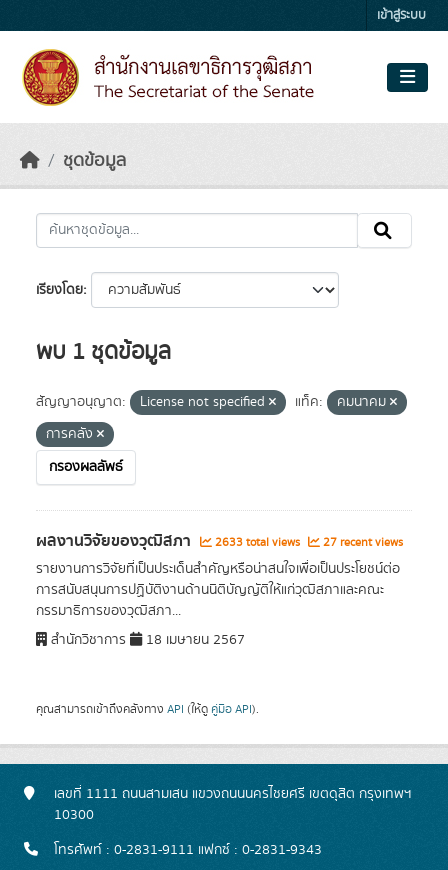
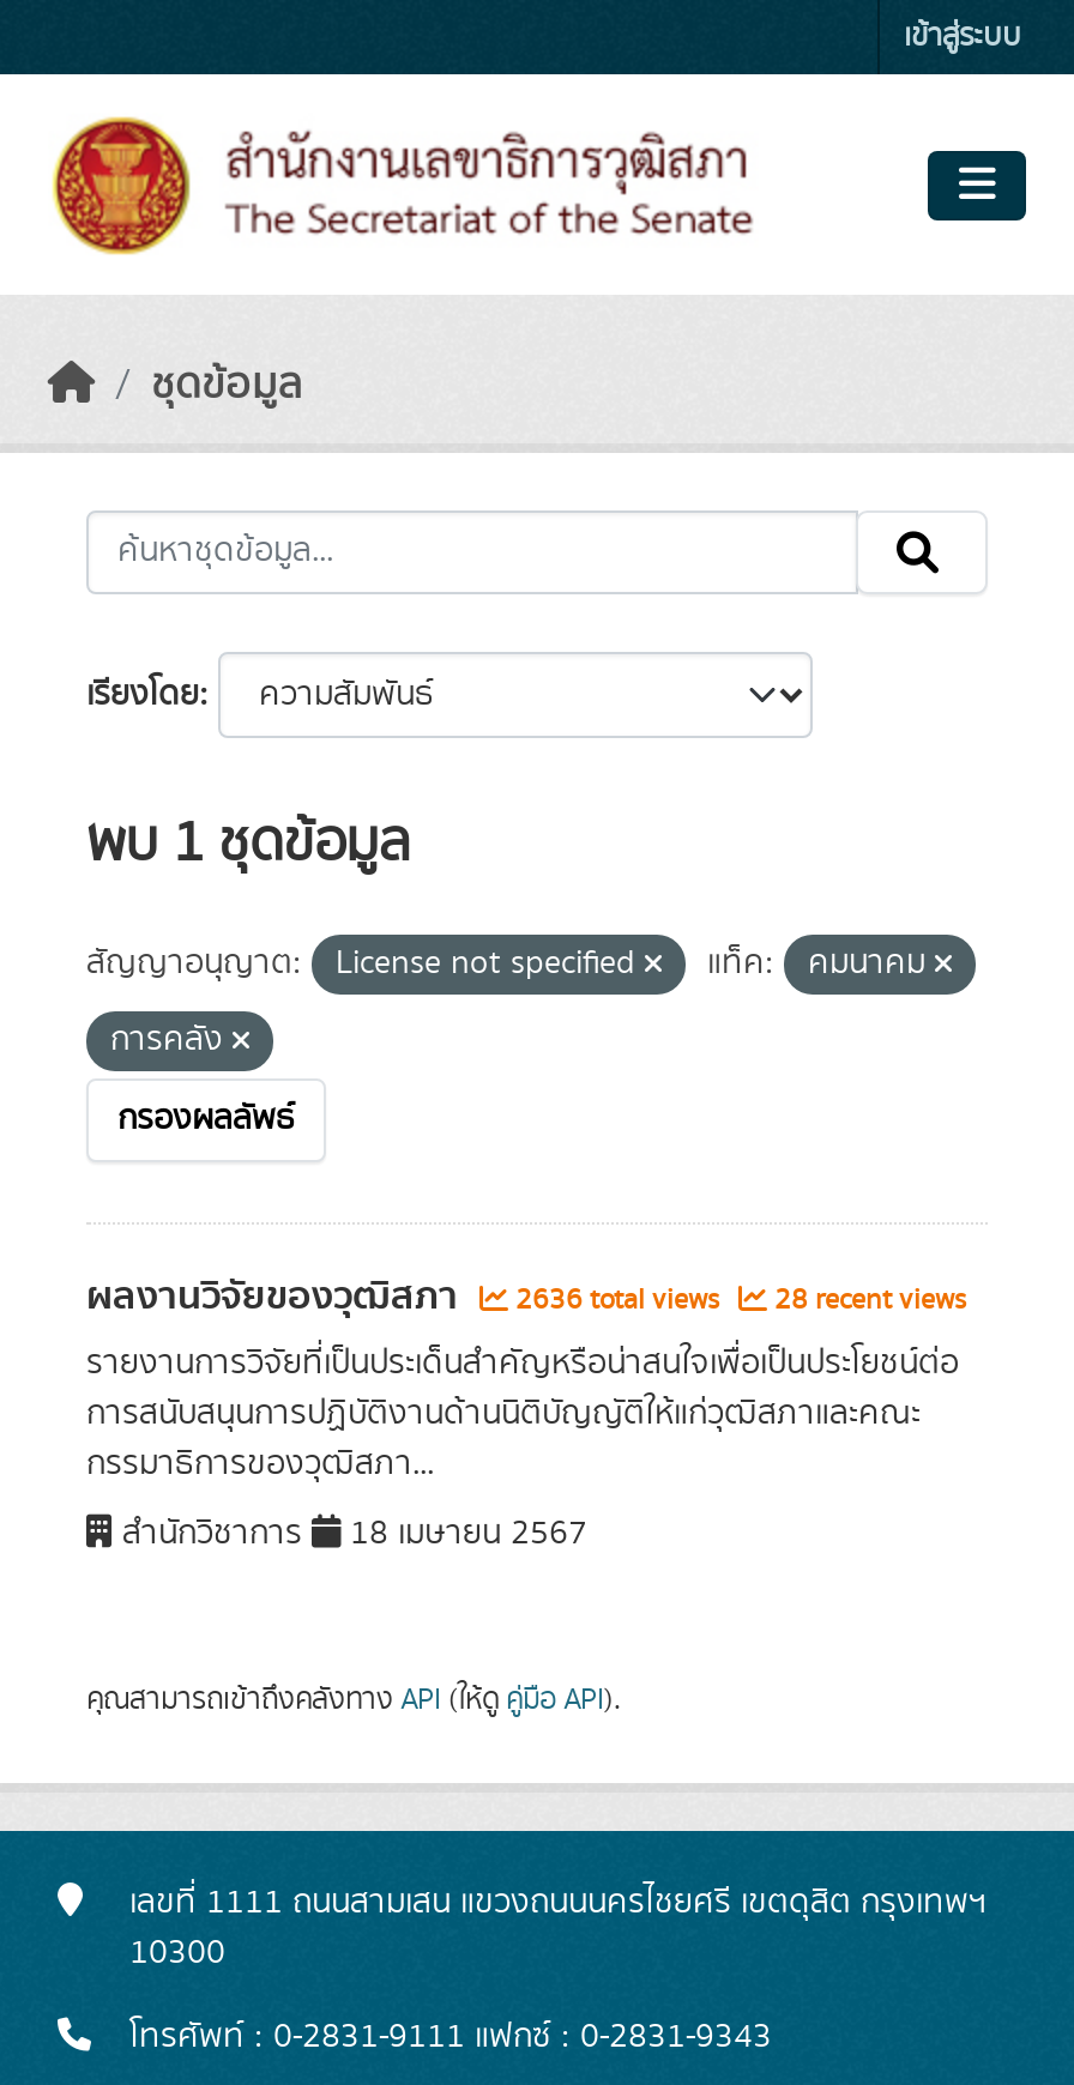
[212,534,303,551] 2633 total views -> [508,1280,726,1320] 2636 total views
[320,534,403,551] 27 recent views -> [767,1280,966,1320] 28 recent views

